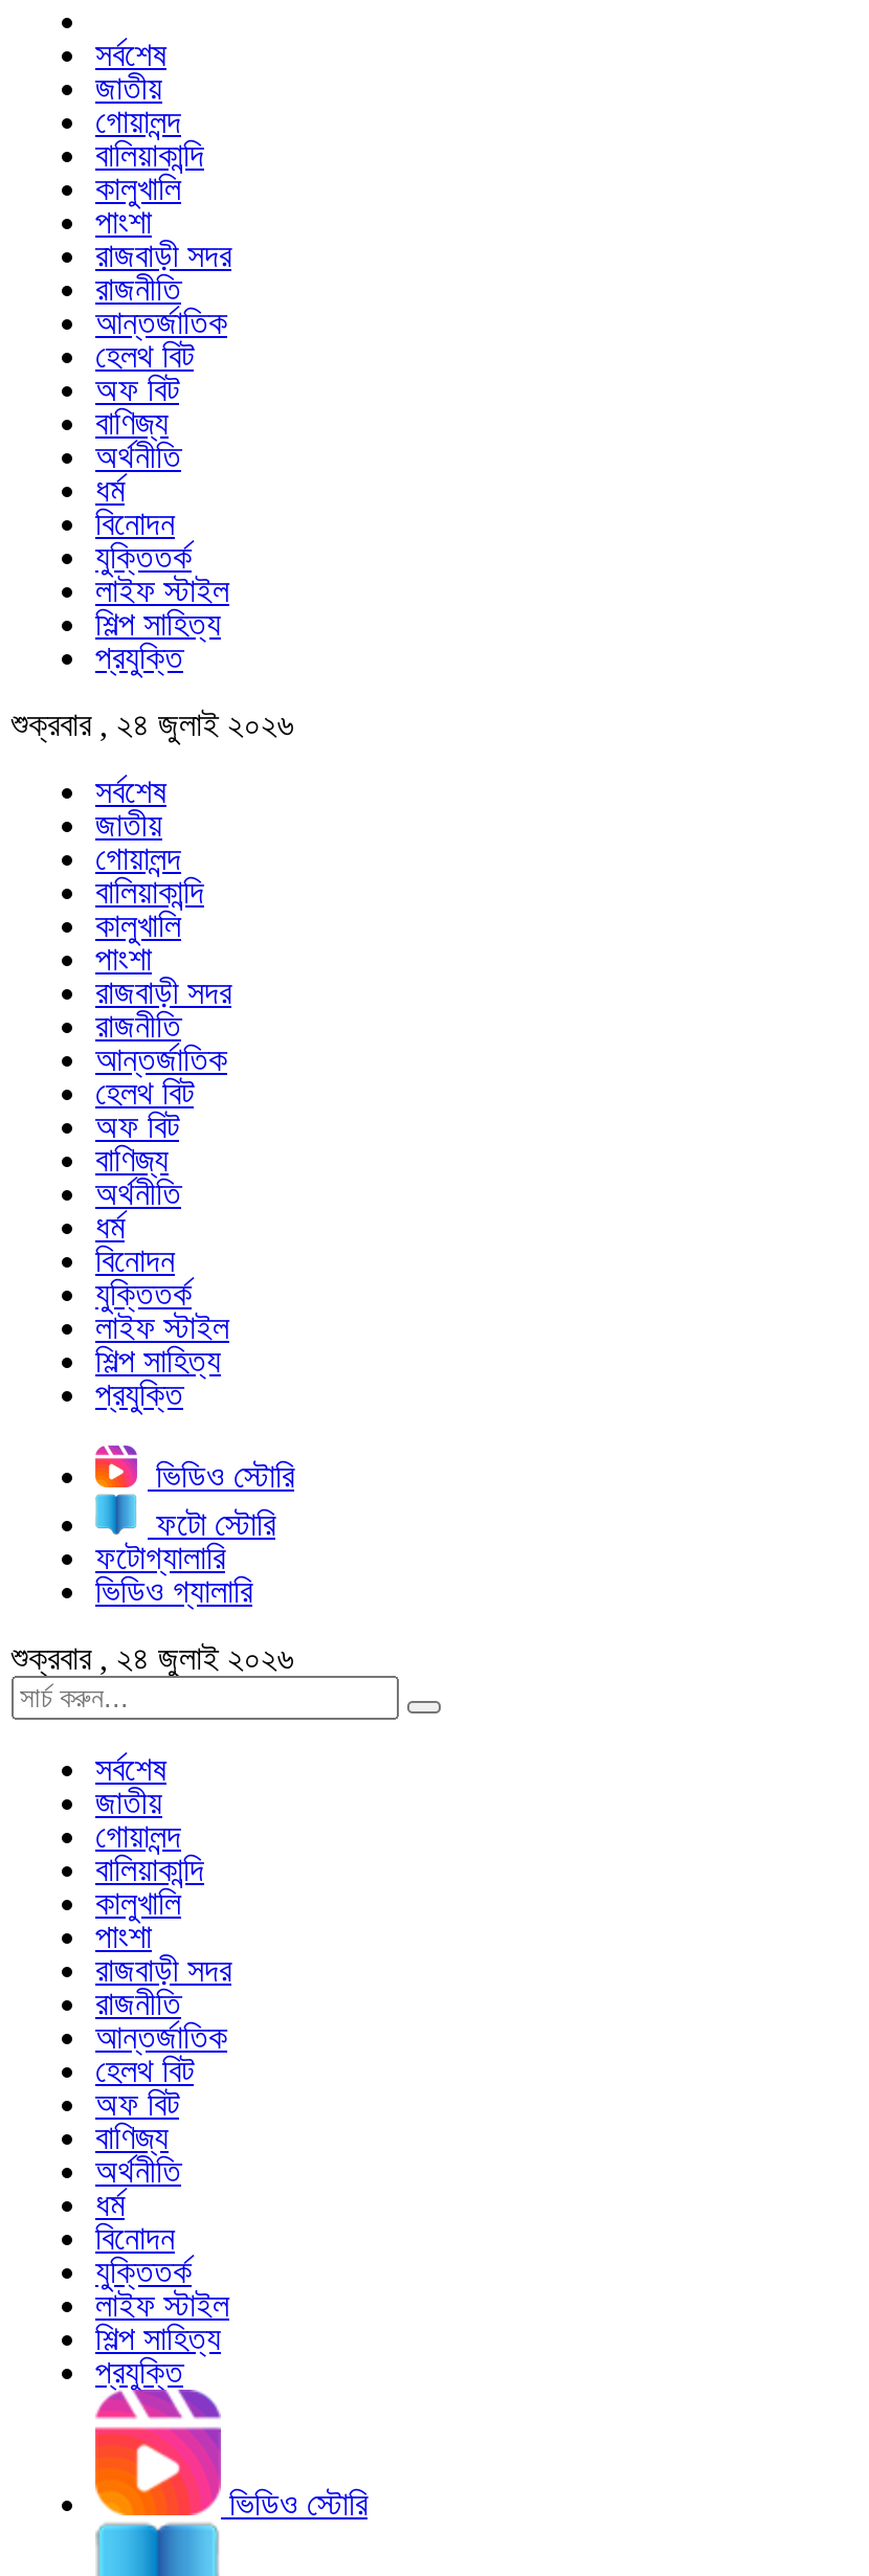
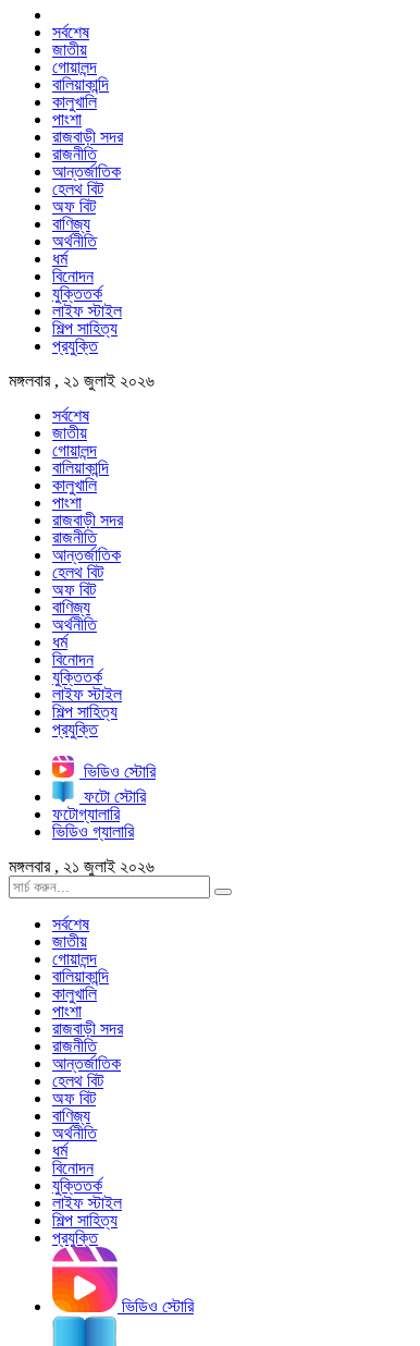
[12,707,294,742] শুক্রবার , ২৪ জুলাই ২০২৬ -> [9,371,155,390] মঙ্গলবার , ২১ জুলাই ২০২৬
[12,1640,294,1676] শুক্রবার , ২৪ জুলাই ২০২৬ -> [9,857,155,876] মঙ্গলবার , ২১ জুলাই ২০২৬

